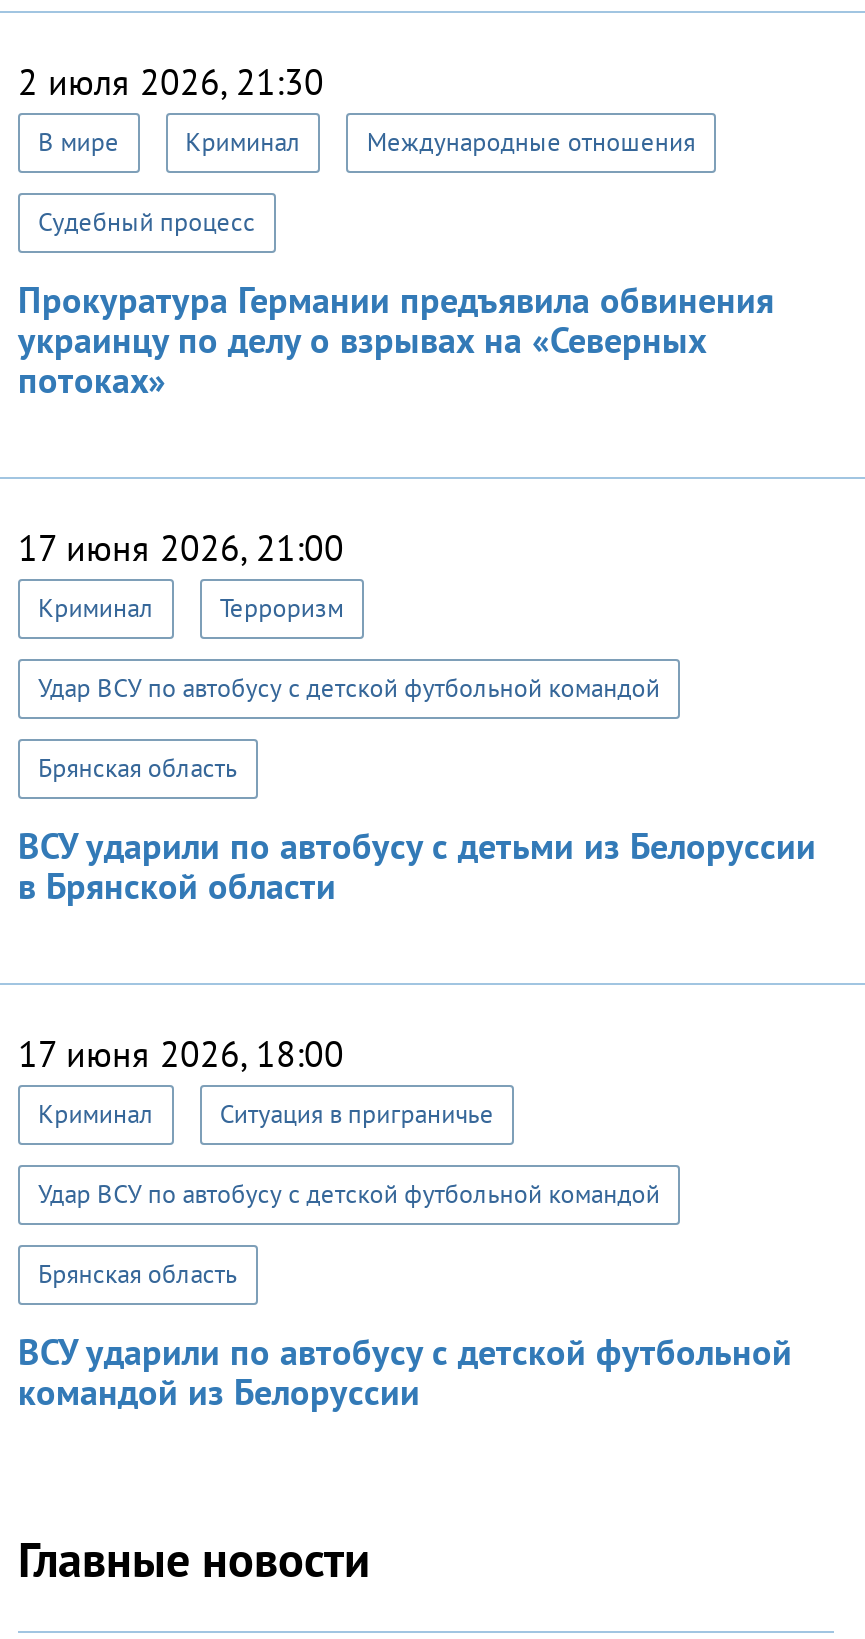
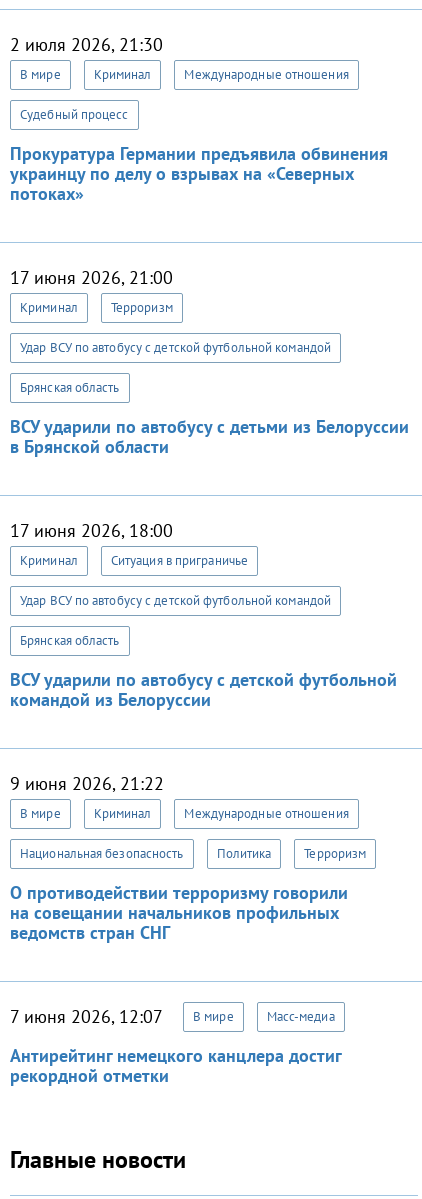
none -> [10,772,366,944] 9 июня 2026, 21:22 | В мире | Криминал | Международные отношения | Национальная безопасность | Политика | Терроризм | О противодействии терроризму говорили | на совещании начальников профильных | ведомств стран СНГ
none -> [10,1005,341,1087] 7 июня 2026, 12:07 | В мире | Масс-медиа | Антирейтинг немецкого канцлера достиг | рекордной отметки

